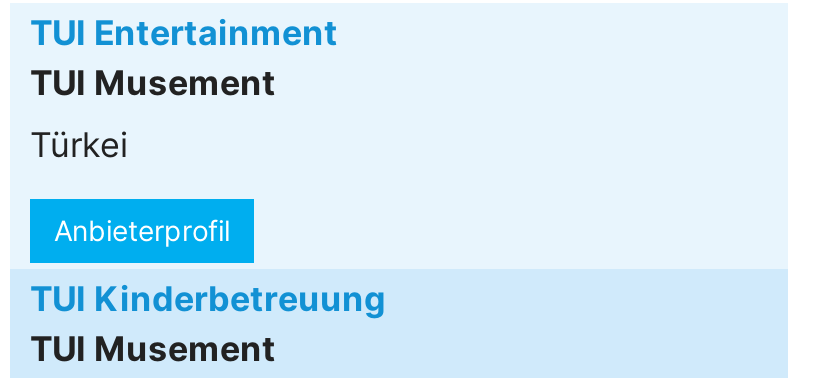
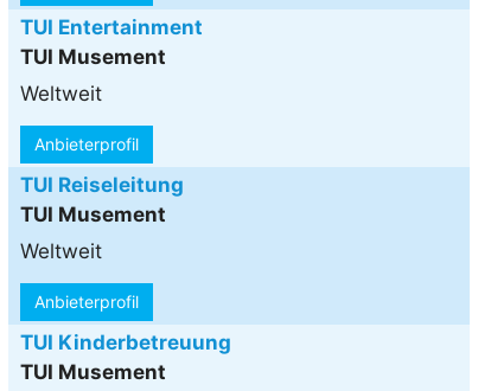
[30,126,128,166] Türkei -> [20,82,184,263] Weltweit | Anbieterprofil | TUI Reiseleitung | TUI Musement | Weltweit

